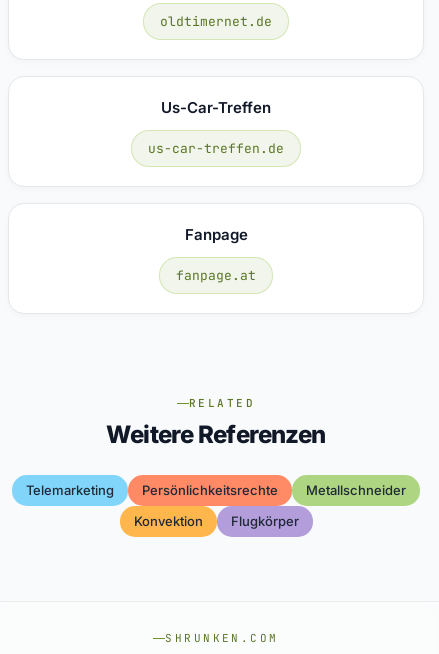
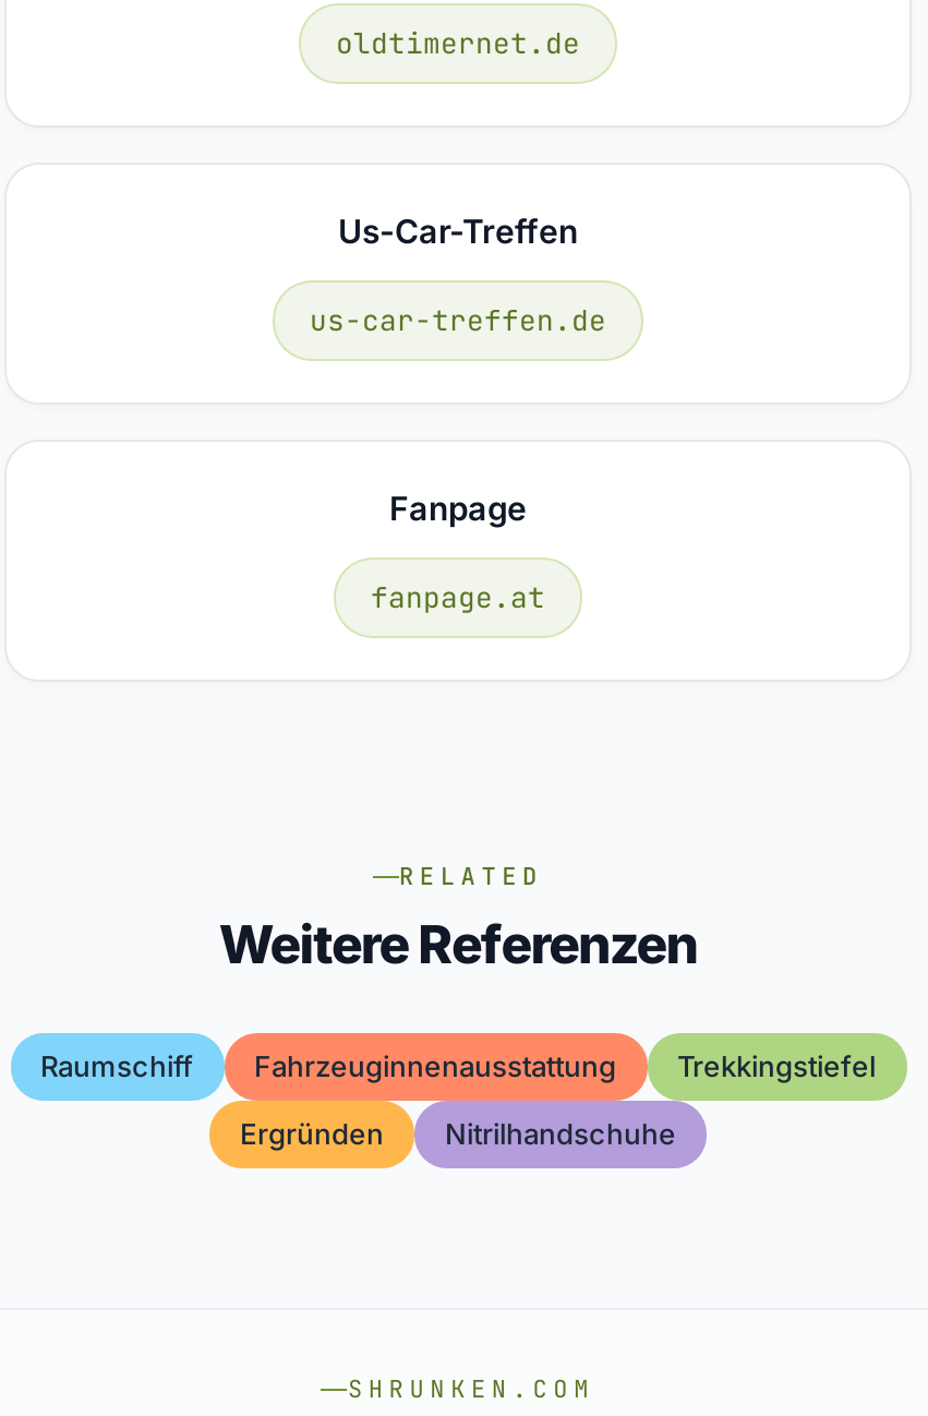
[26,482,406,498] Telemarketing | Persönlichkeitsrechte | Metallschneider -> [40,1048,876,1083] Raumschiff | Fahrzeuginnenausstattung | Trekkingstiefel
[133,513,298,529] Konvektion | Flugkörper -> [240,1116,676,1151] Ergründen | Nitrilhandschuhe

